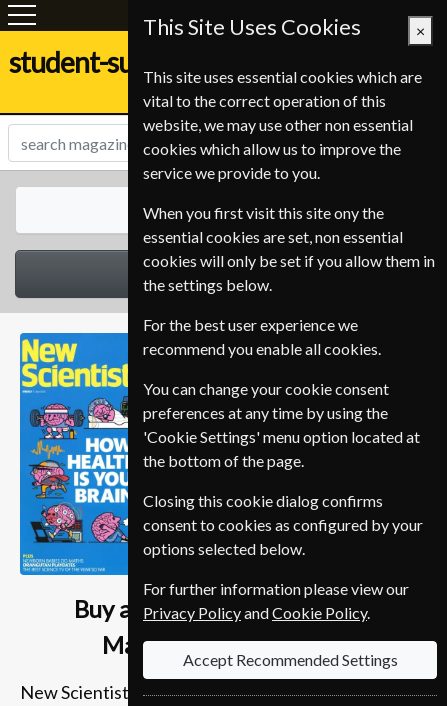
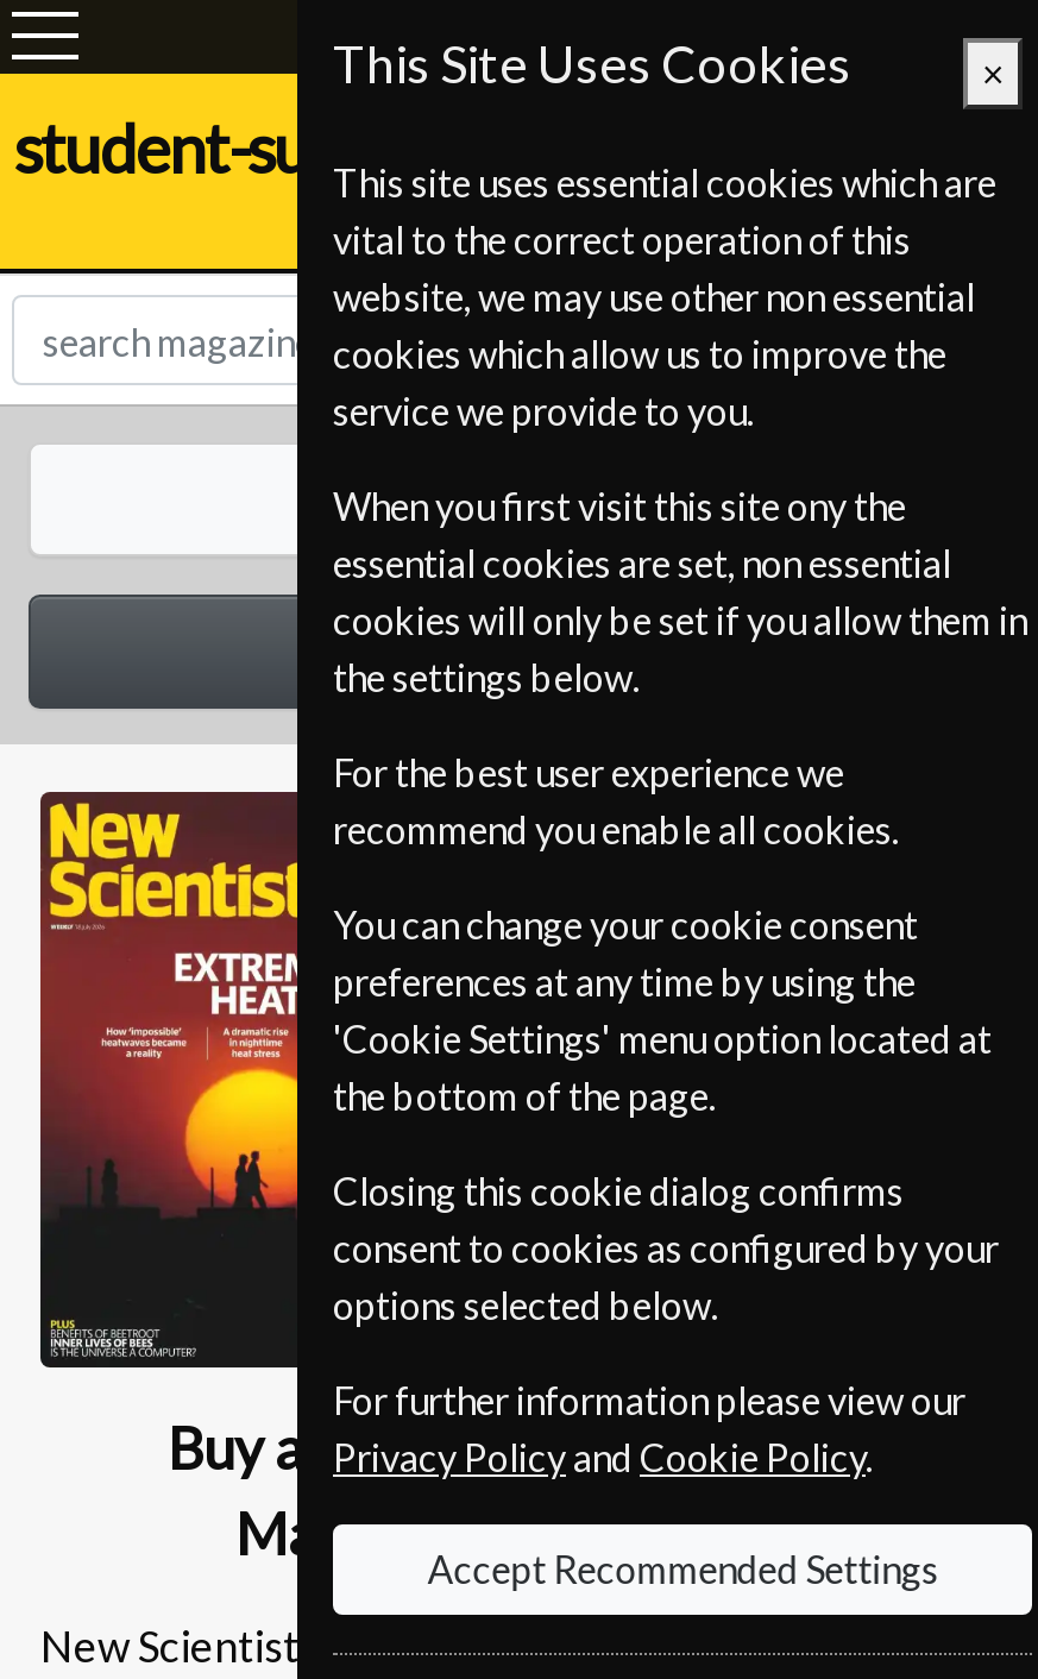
[19,332,129,576] [image] -> [38,790,300,1370] [image]

